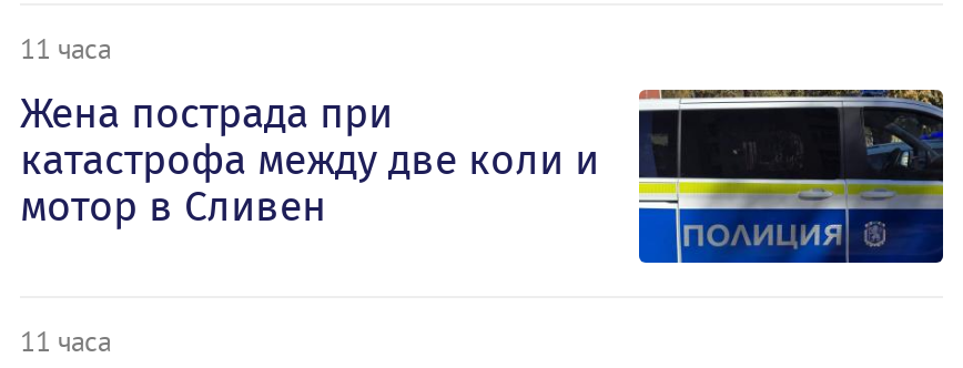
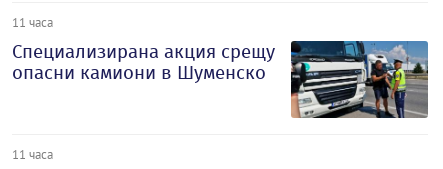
[20,86,945,266] [image] | Жена пострада при | катастрофа между две коли и | мотор в Сливен -> [12,40,429,119] [image] | Специализирана акция срещу | опасни камиони в Шуменско

